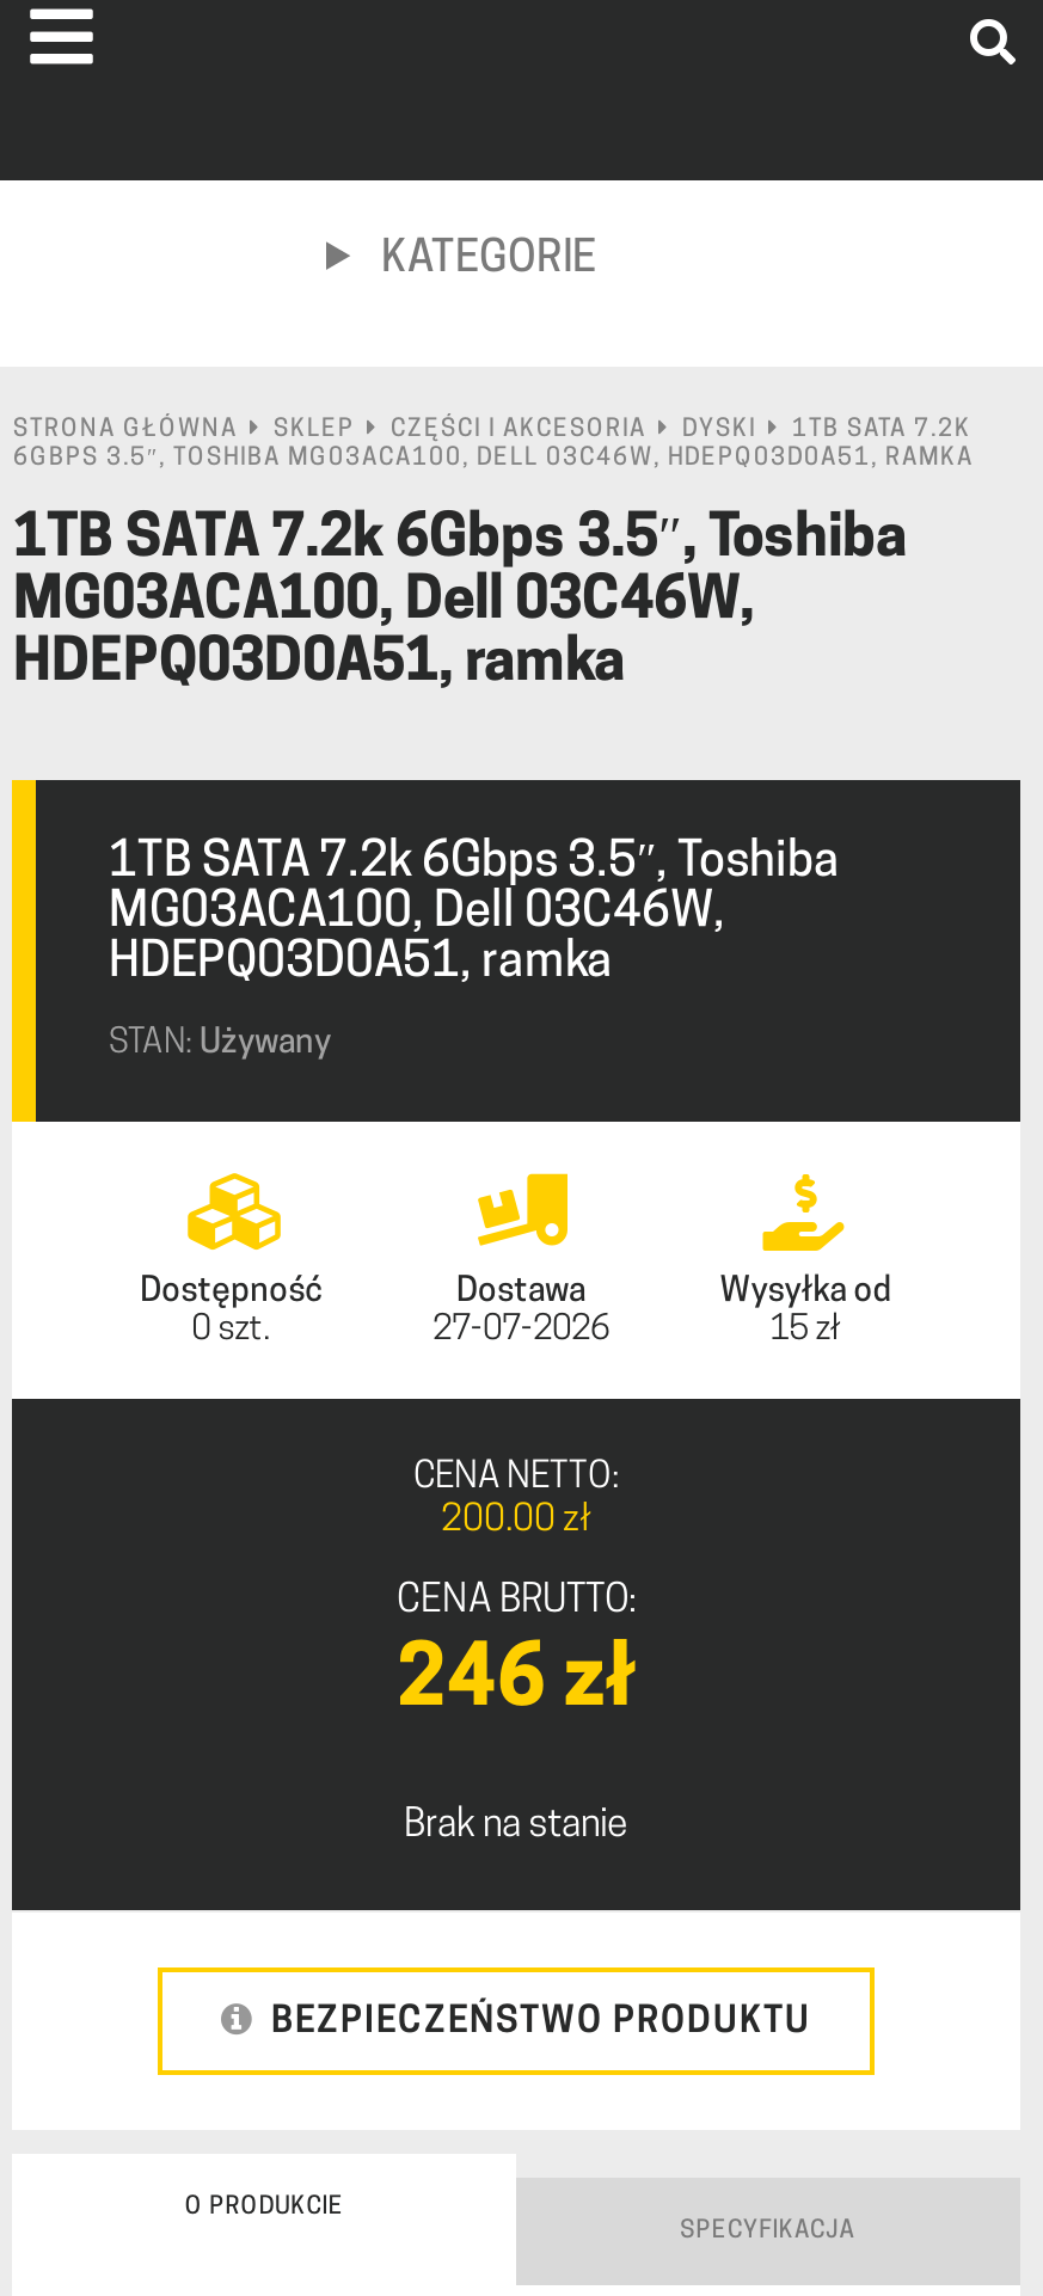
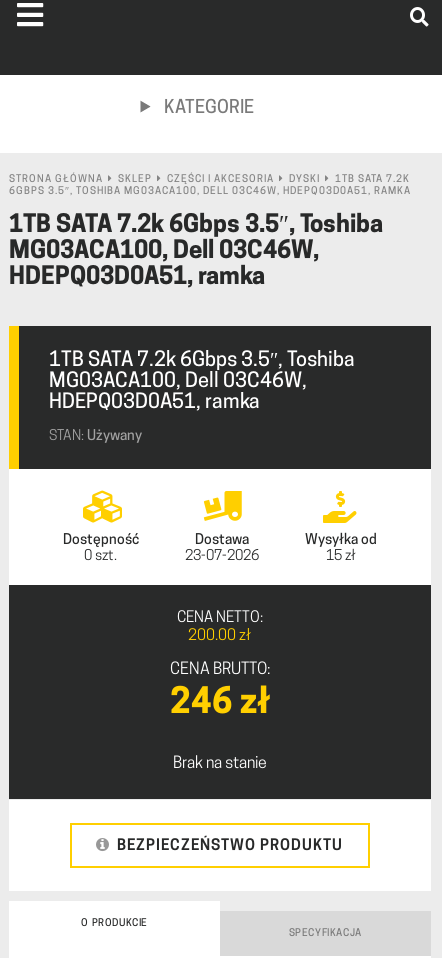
[432,1313,609,1349] 27-07-2026 -> [185,549,259,564] 23-07-2026

